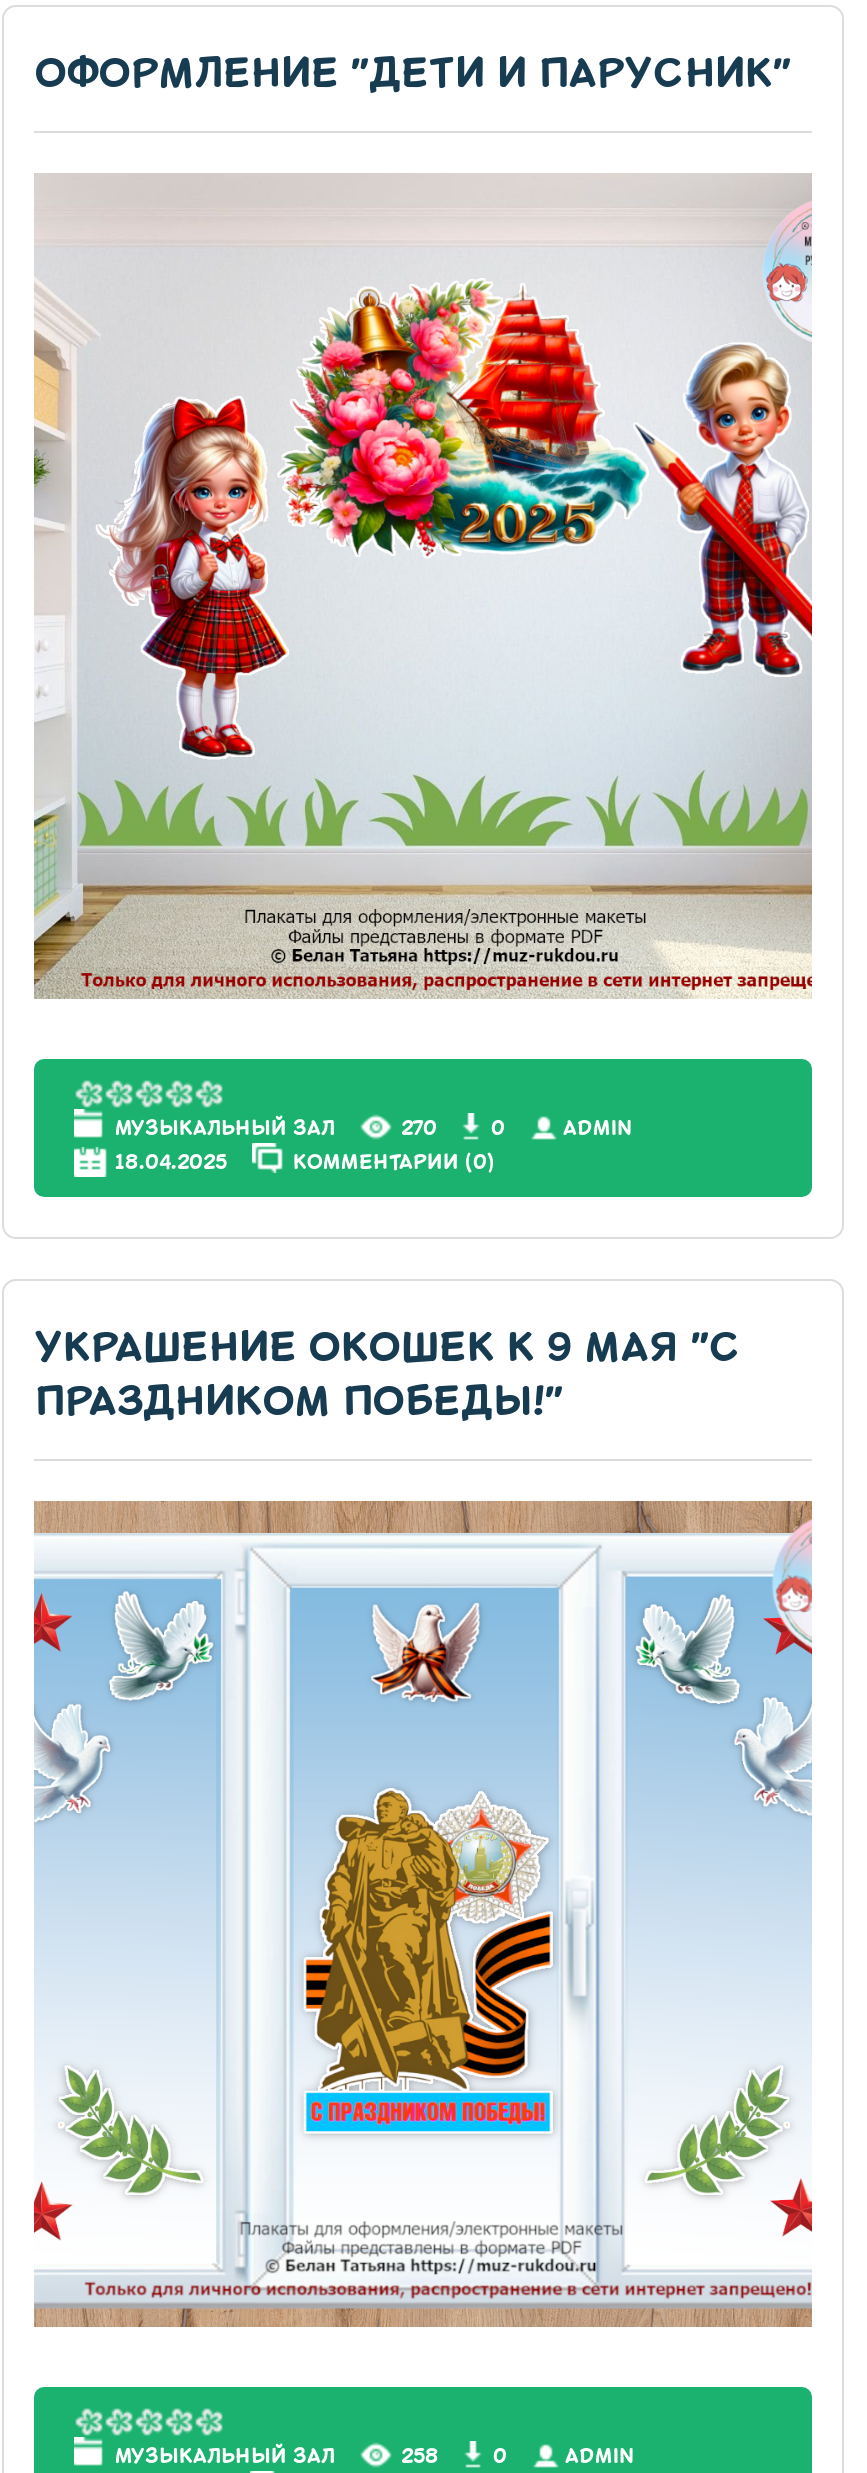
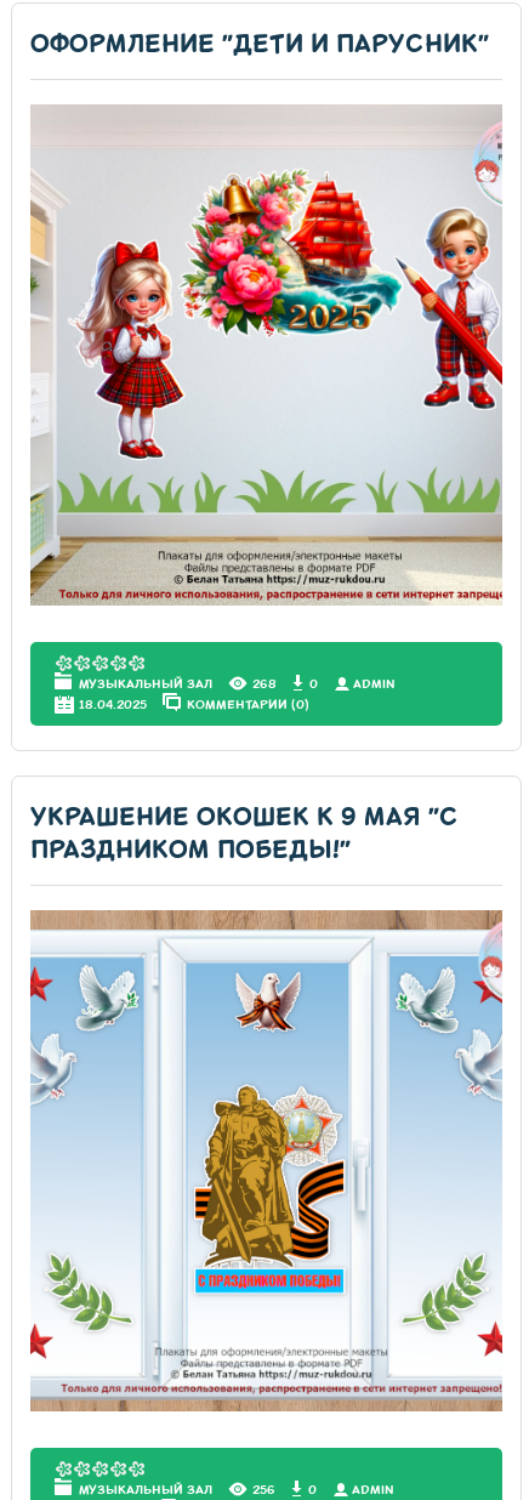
[401,1115,437,1141] 270 -> [253,676,277,692] 268
[401,2443,439,2469] 258 -> [253,1482,276,1498] 256

